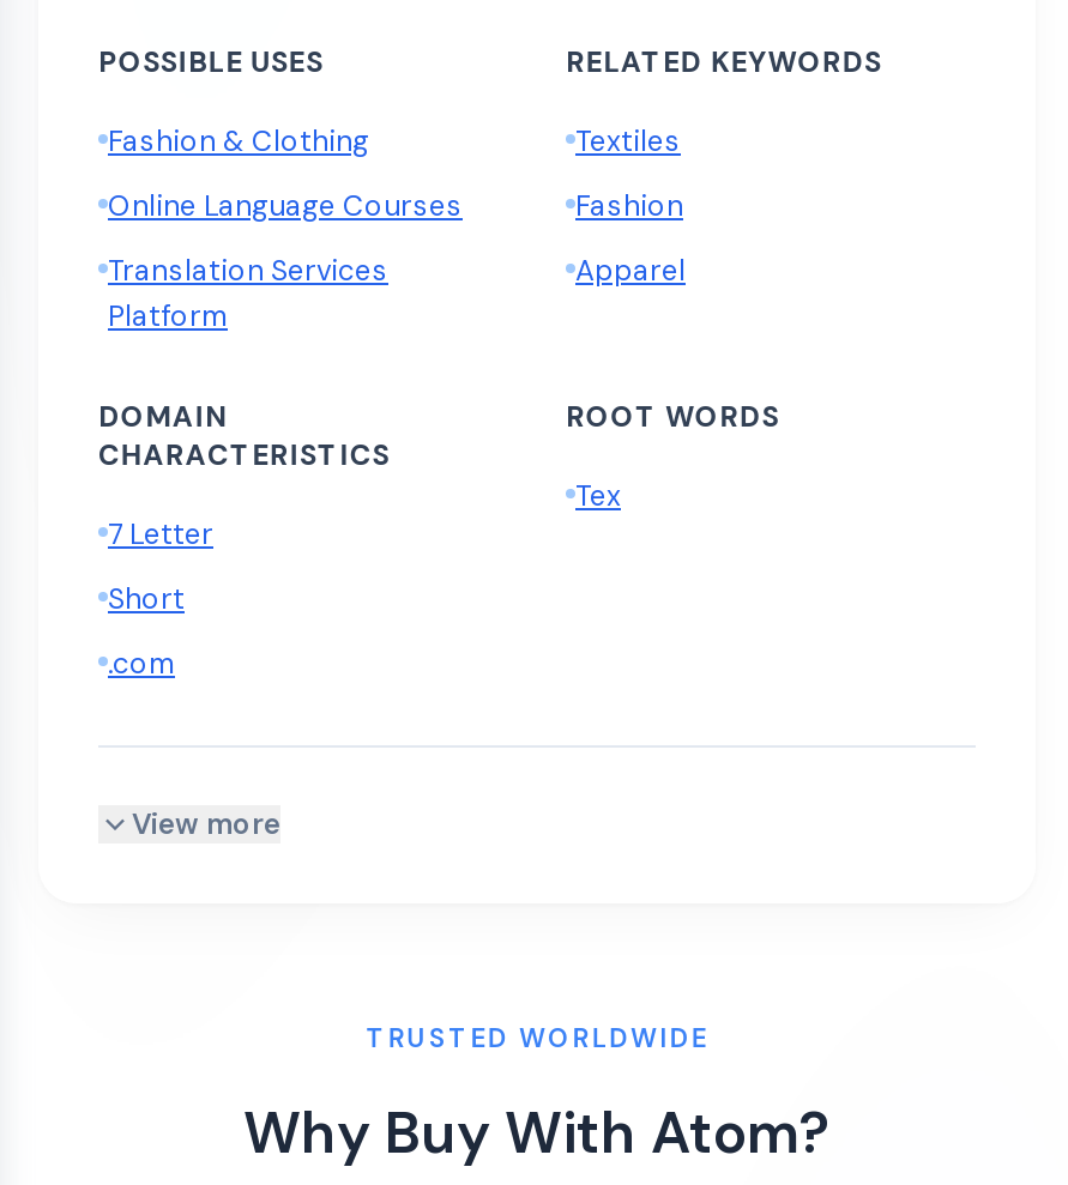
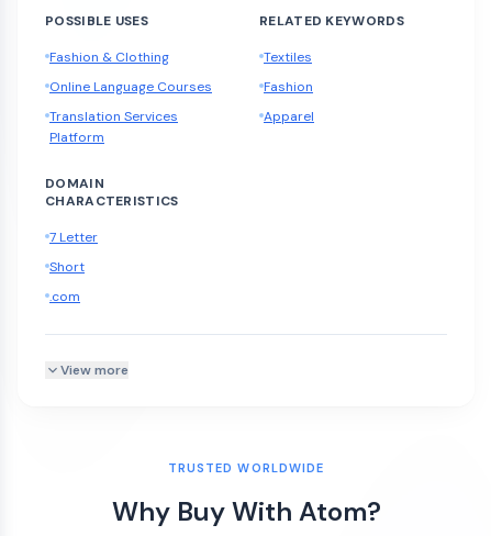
[566,398,779,515] ROOT WORDS | Tex -> none

